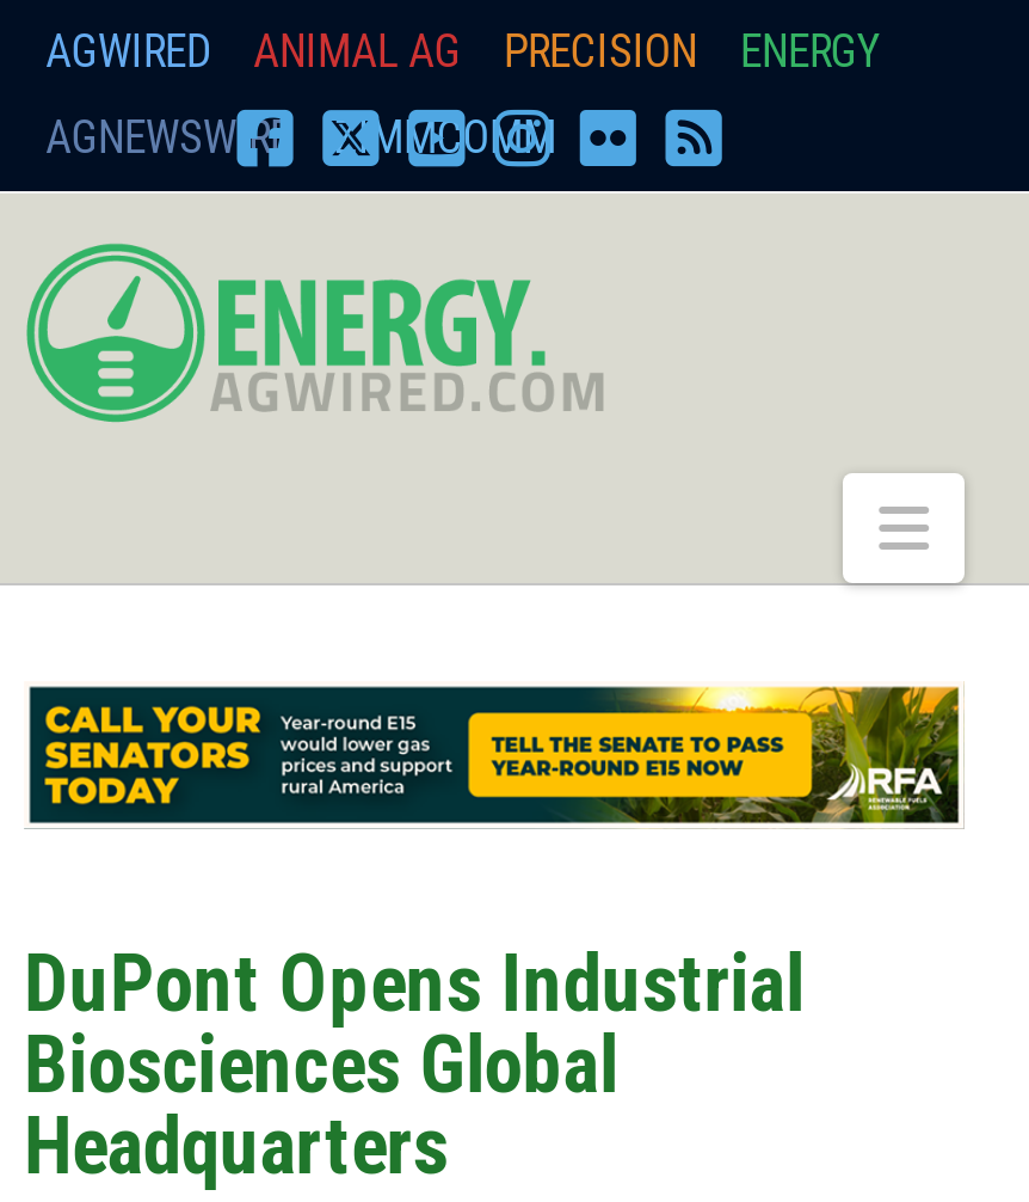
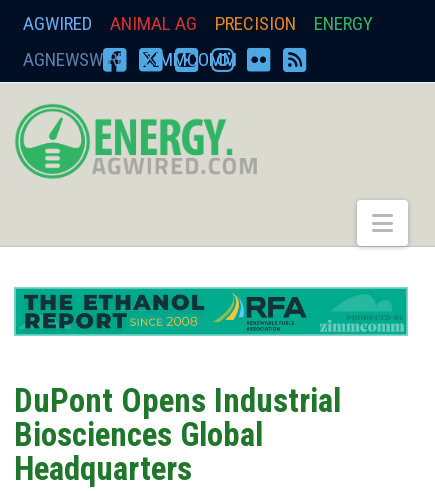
[24,683,962,827] [image] -> [13,286,408,337] [image]

